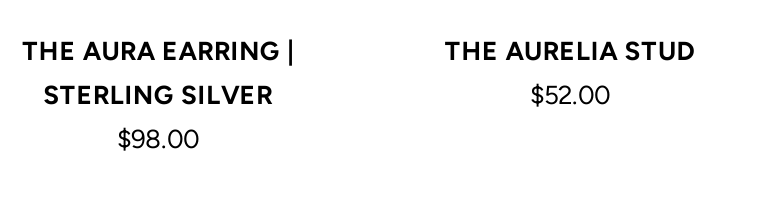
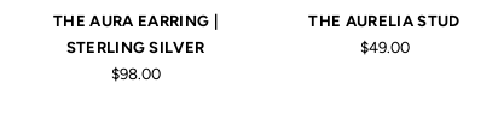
[530,80,610,110] $52.00 -> [360,38,409,56] $49.00

